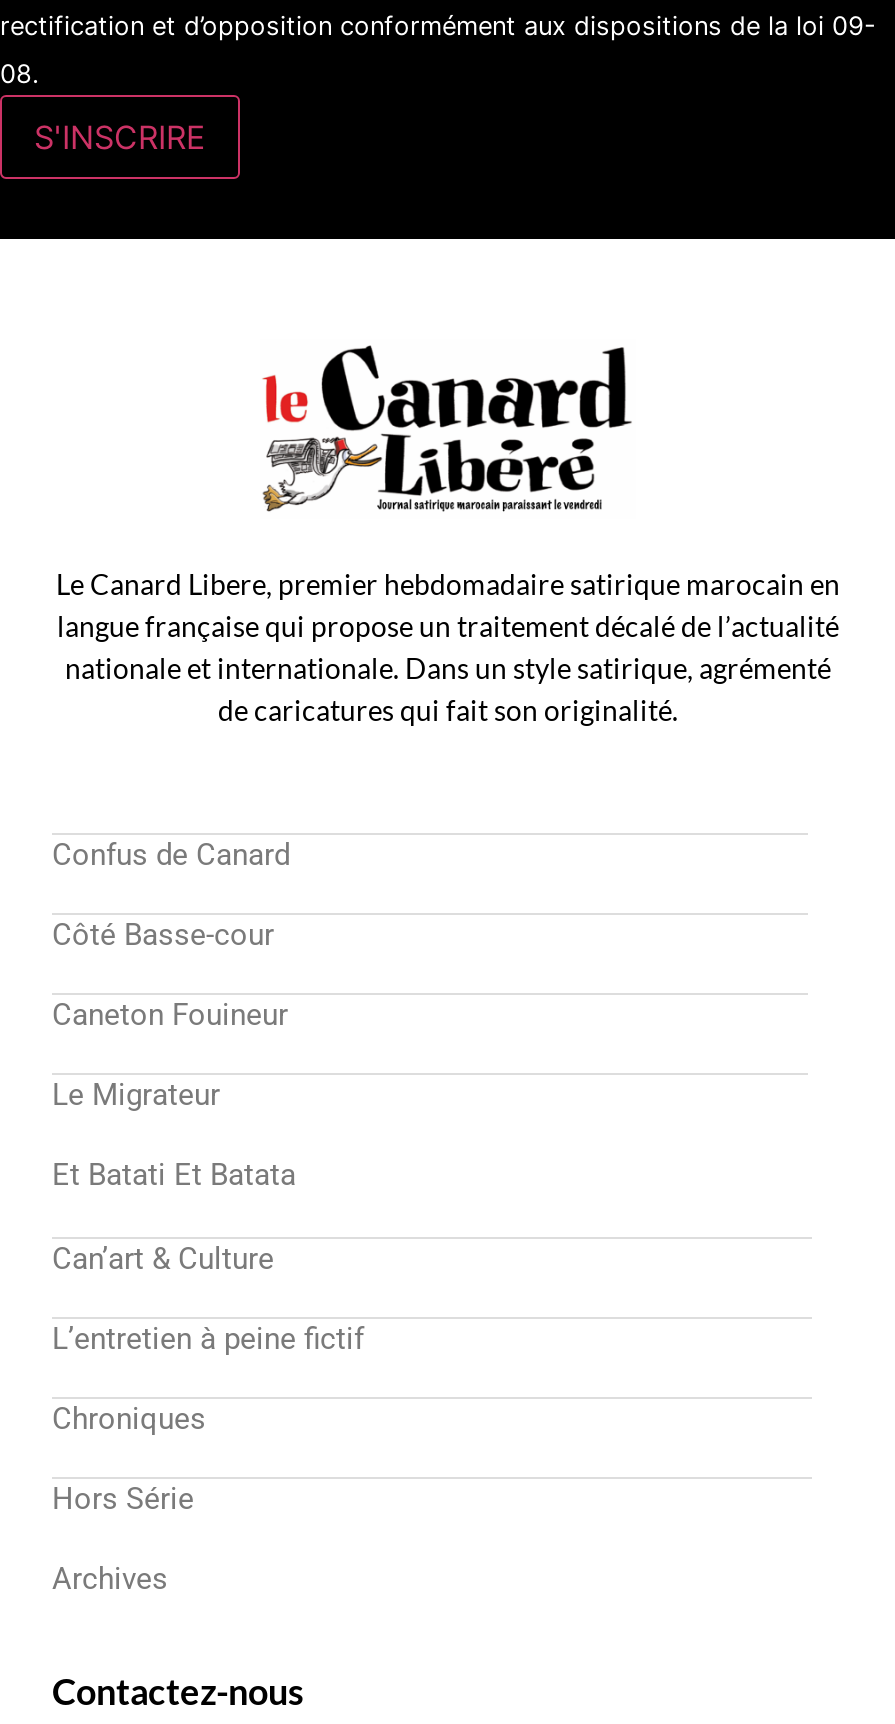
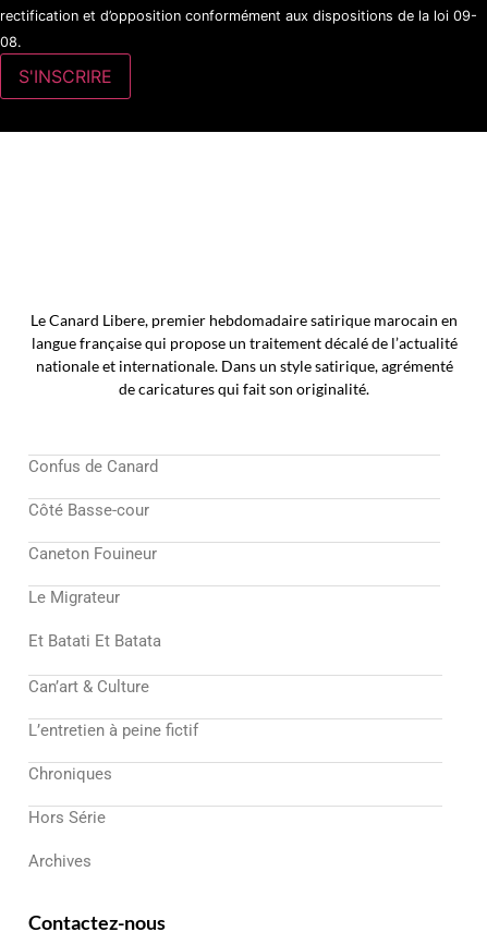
[262,344,632,512] [image] -> none

